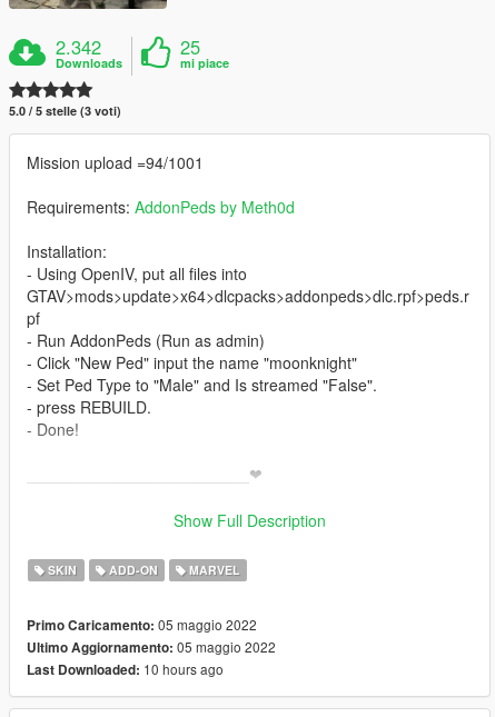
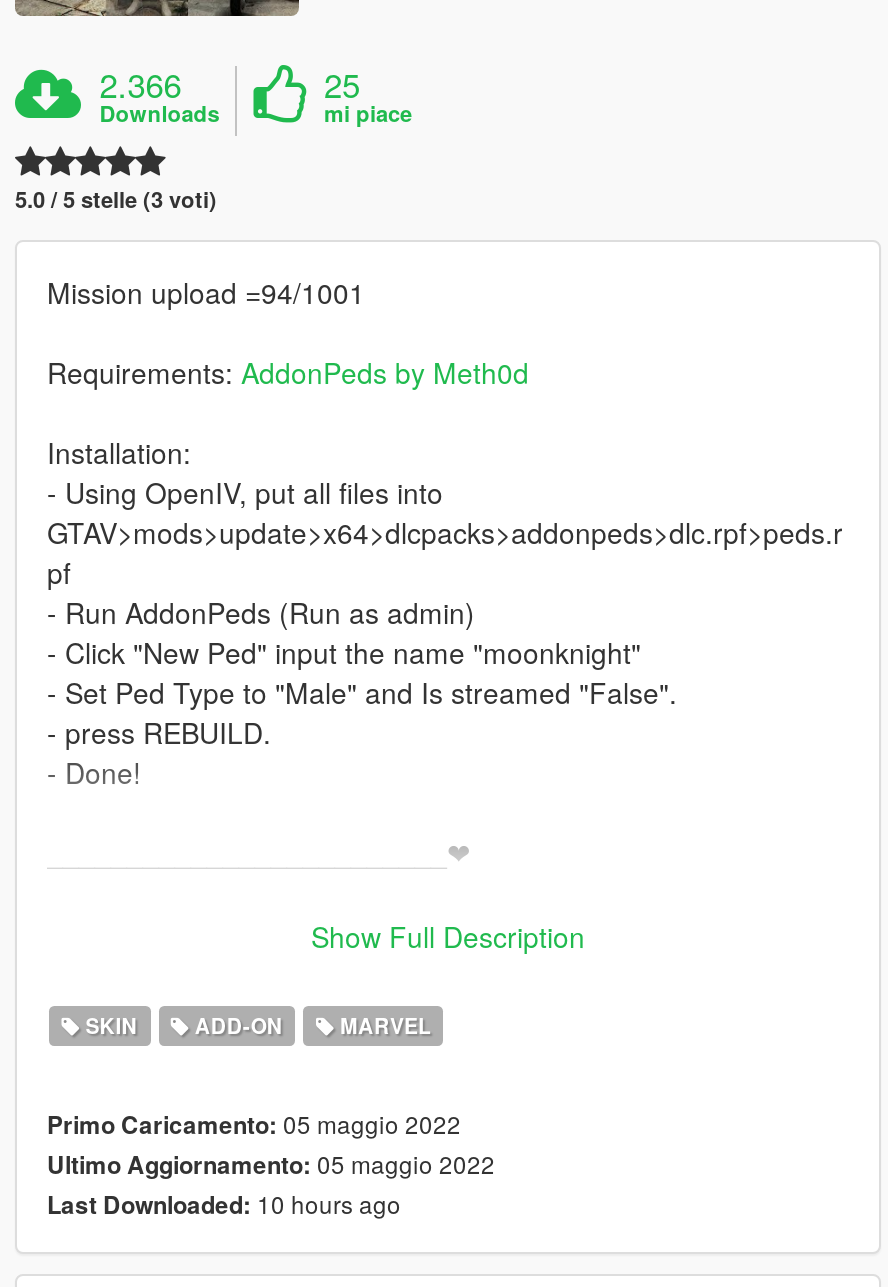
[56,33,101,60] 2.342 -> [99,60,181,108] 2.366

